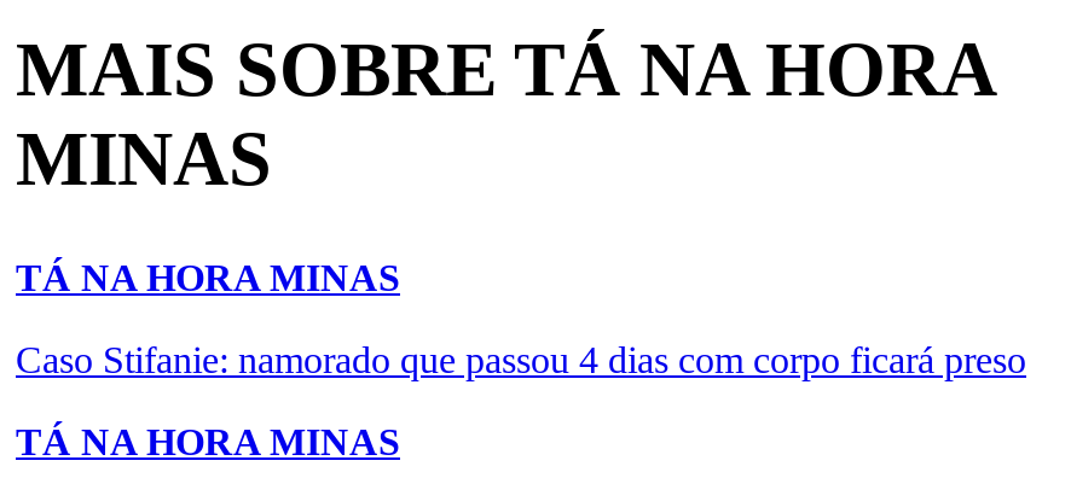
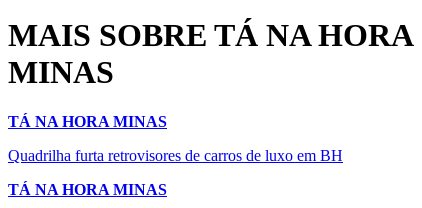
[16,339,1026,380] Caso Stifanie: namorado que passou 4 dias com corpo ficará preso -> [8,147,343,164] Quadrilha furta retrovisores de carros de luxo em BH

